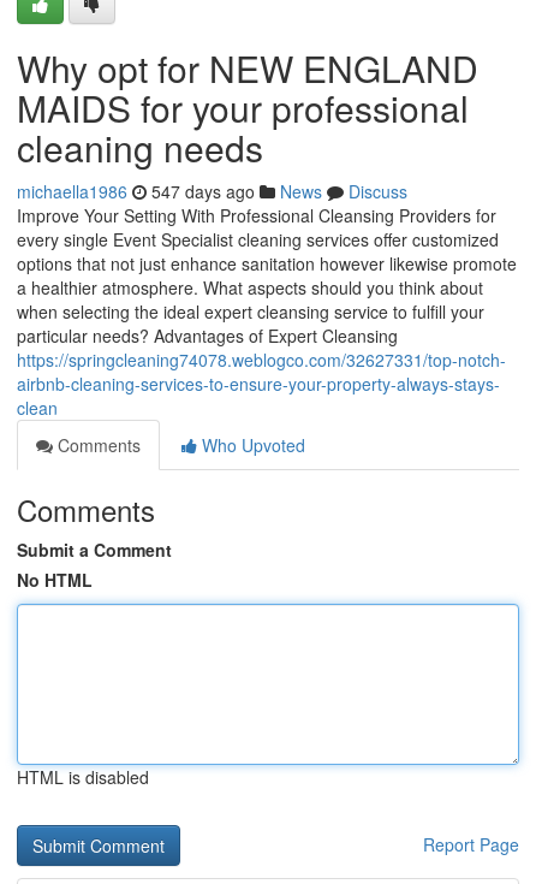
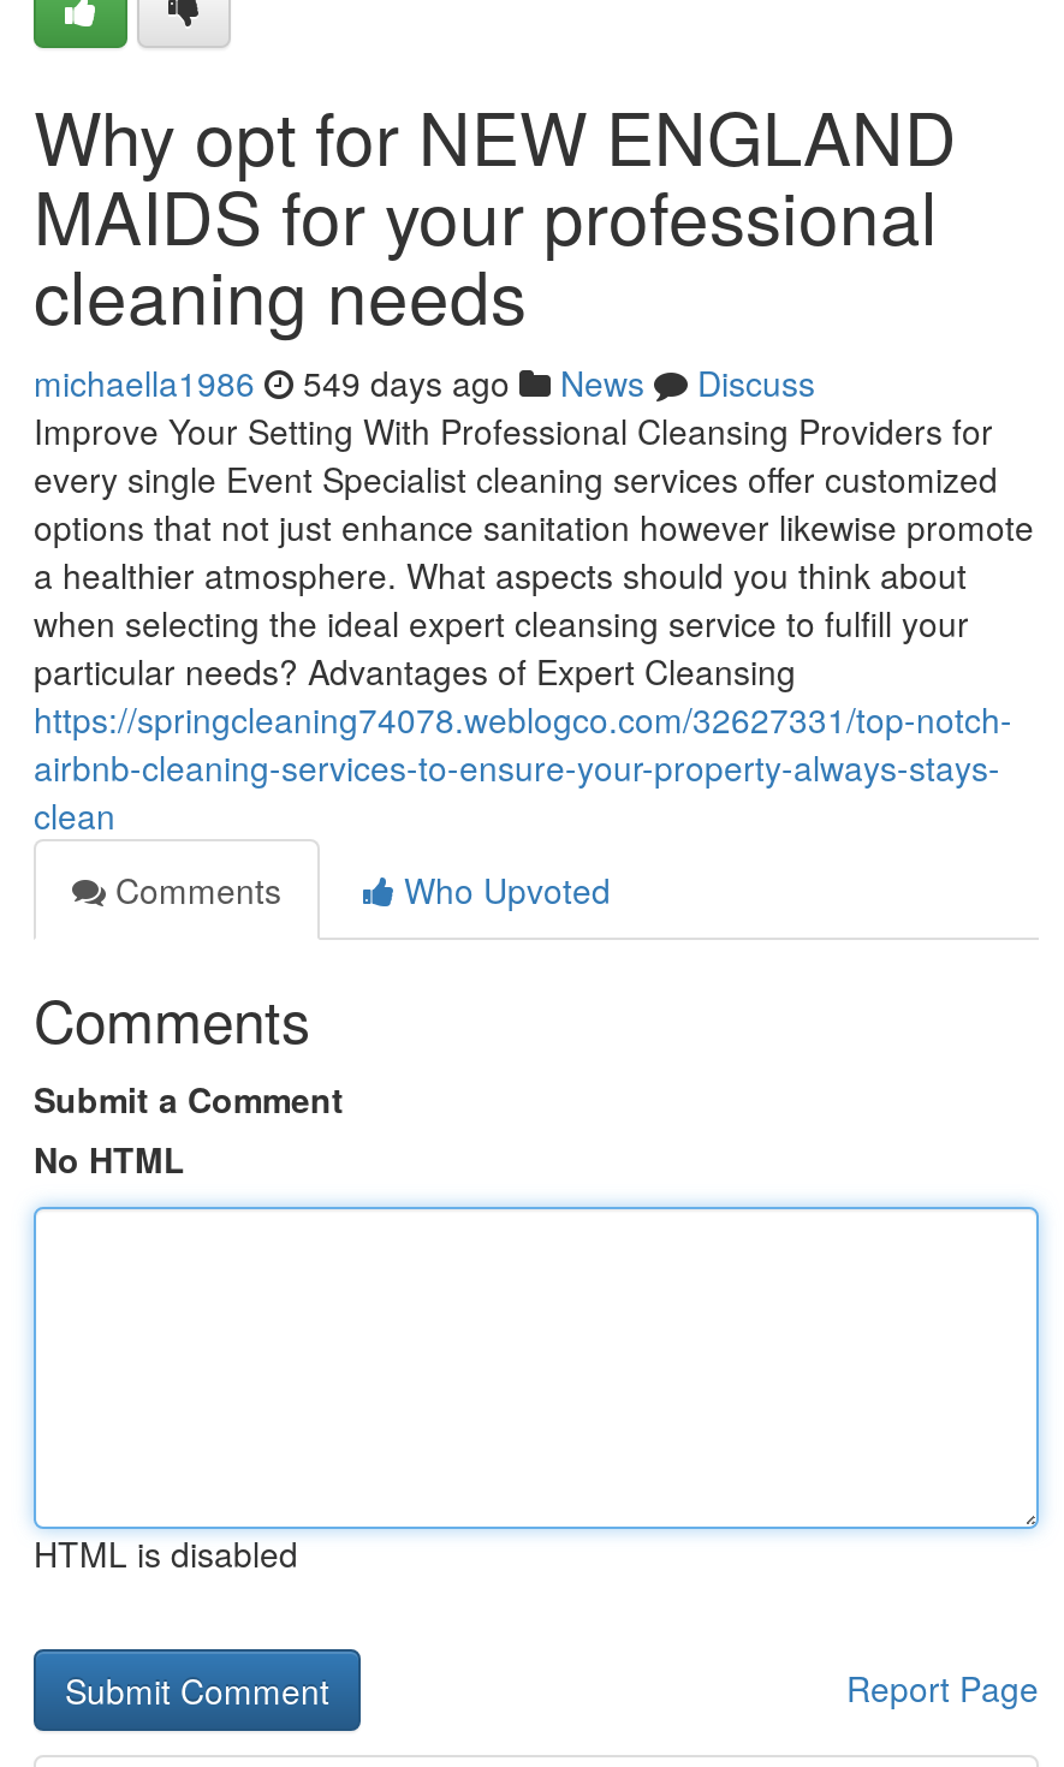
[17,179,407,203] michaella1986 547 days ago News Discuss -> [34,358,815,406] michaella1986 549 days ago News Discuss

